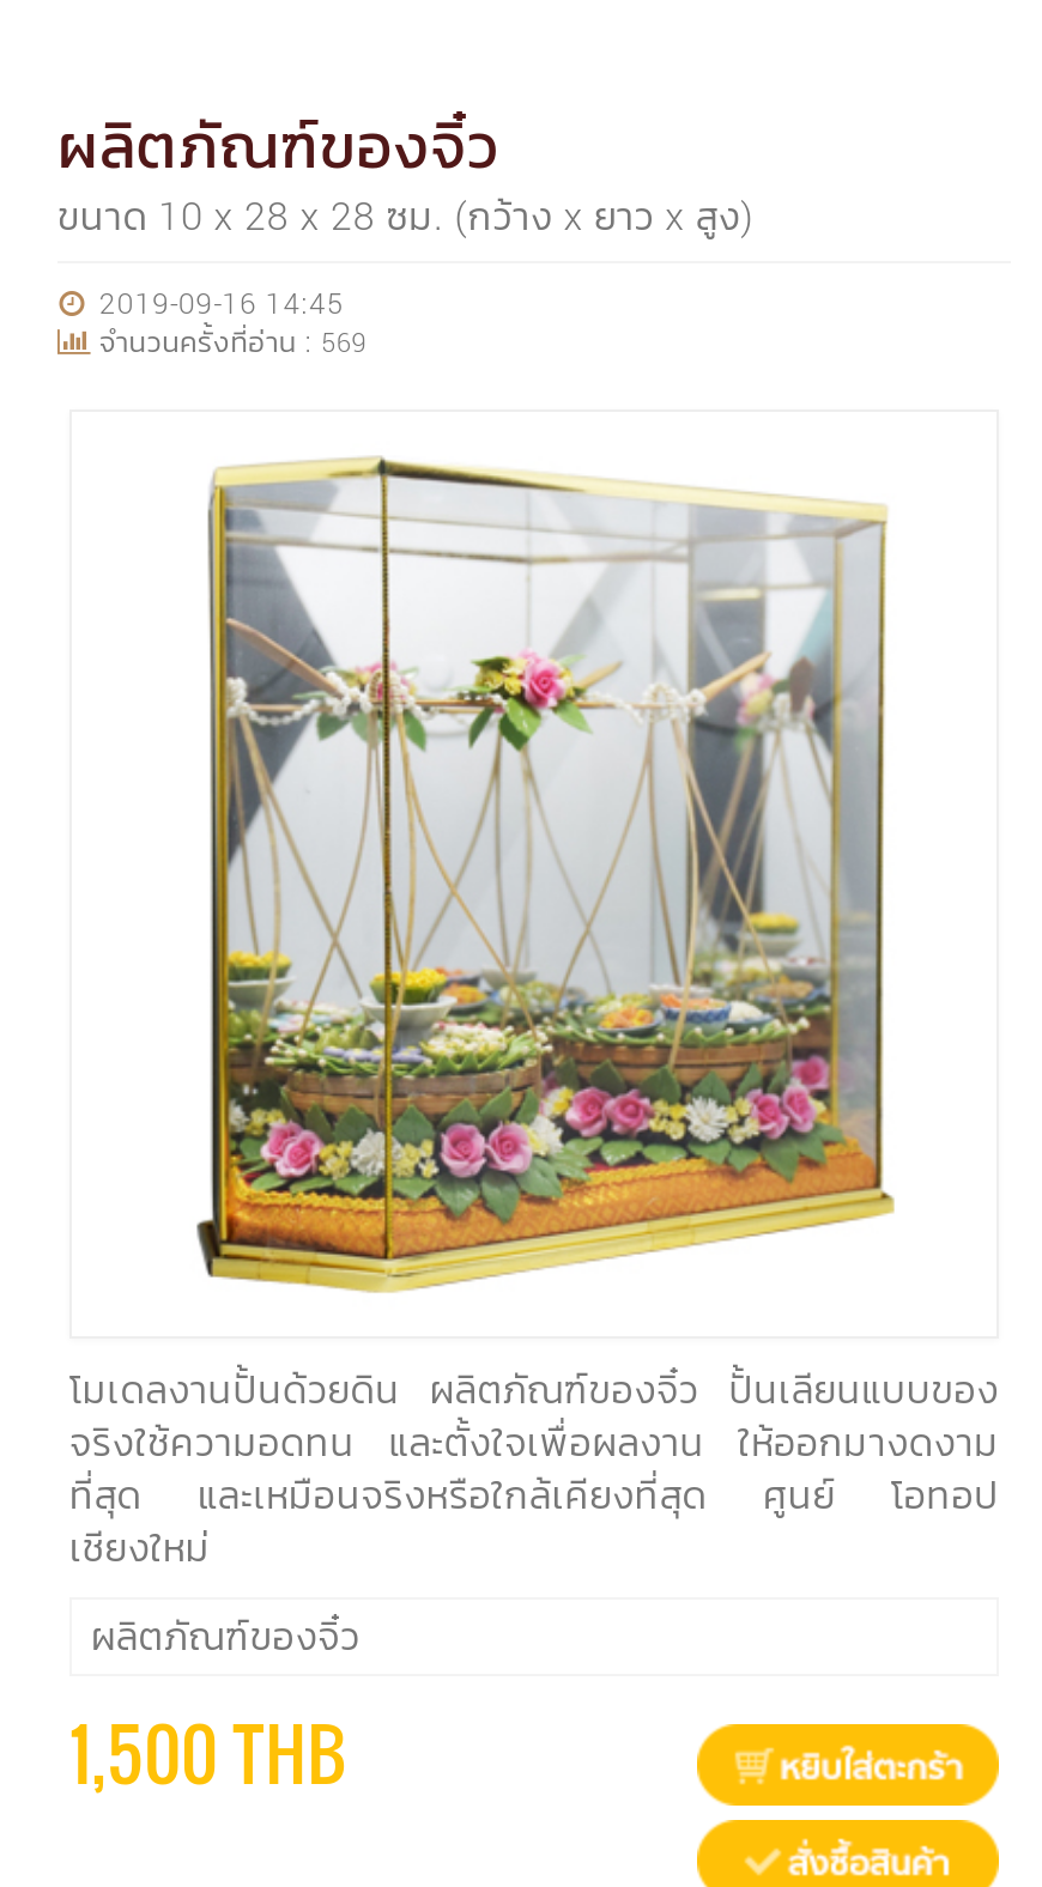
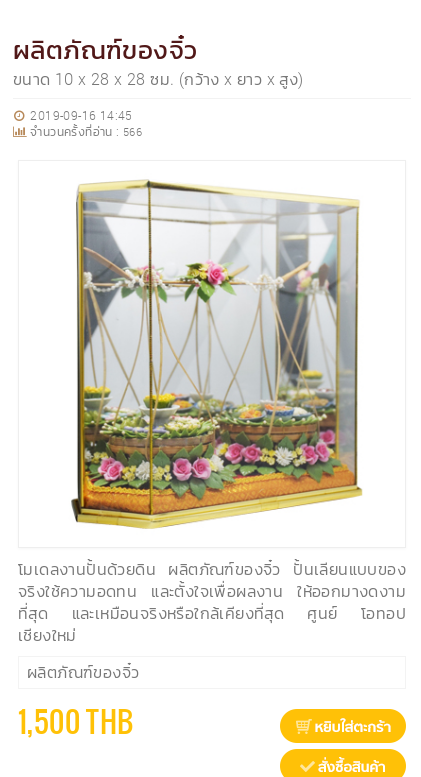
[91,321,367,359] จำนวนครั้งที่อ่าน : 569 -> [27,123,142,139] จำนวนครั้งที่อ่าน : 566

